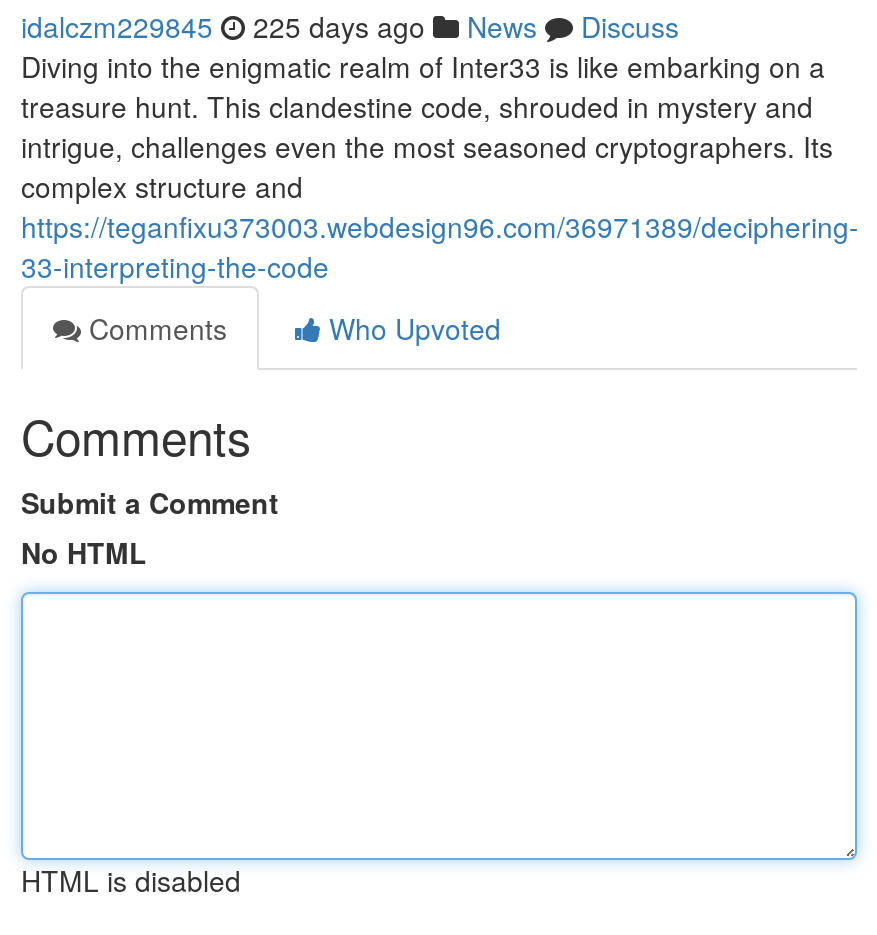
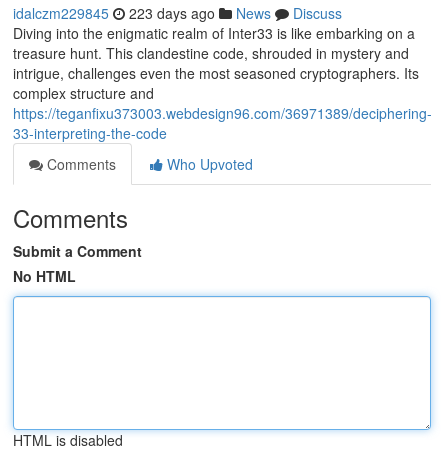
[21,6,679,46] idalczm229845 225 days ago News Discuss -> [13,3,342,23] idalczm229845 223 days ago News Discuss

